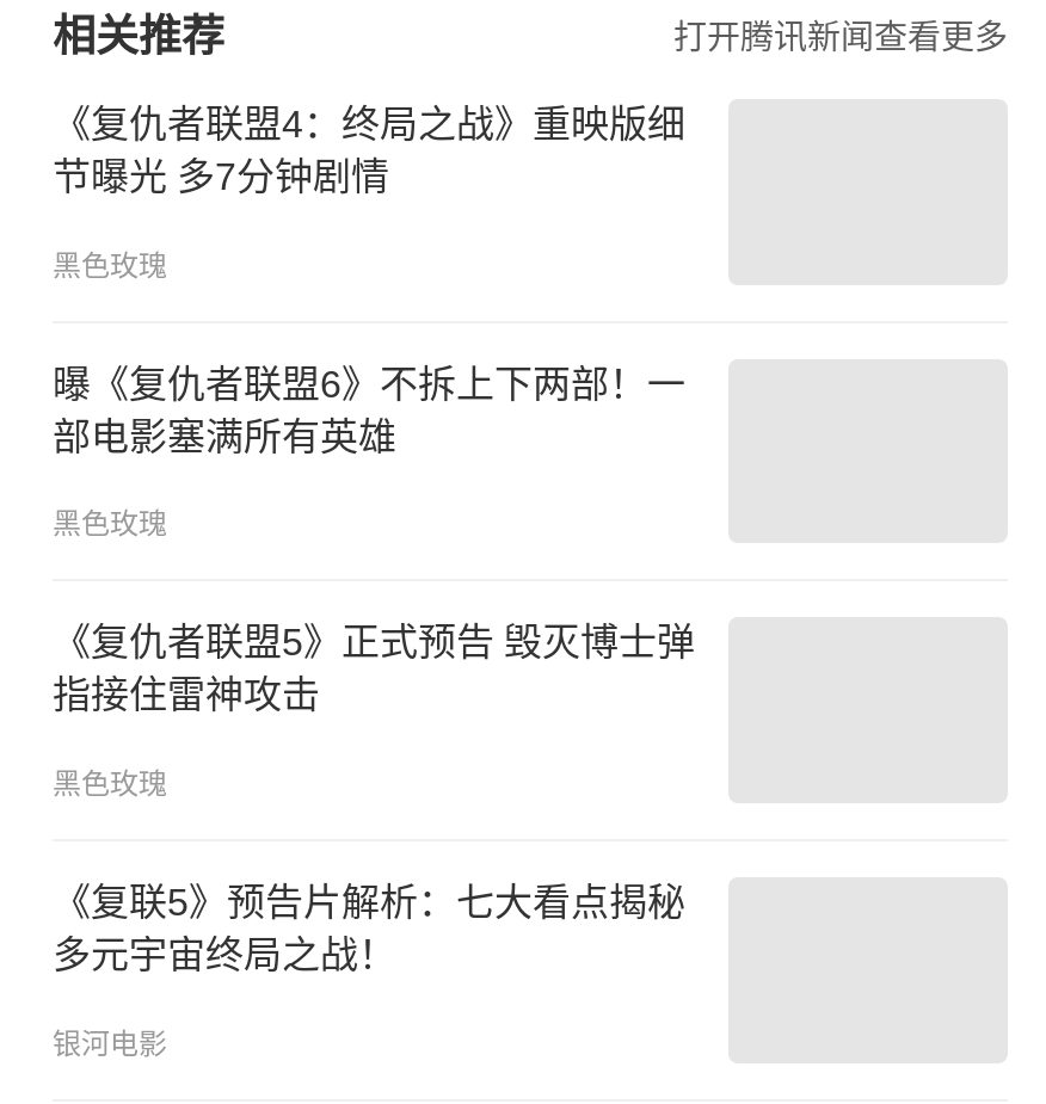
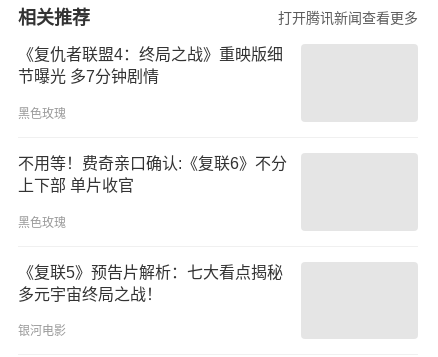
[53,363,695,716] 曝《复仇者联盟6》不拆上下两部！一 | 部电影塞满所有英雄 | 黑色玫瑰 | 《复仇者联盟5》正式预告 毁灭博士弹 | 指接住雷神攻击 -> [18,155,287,194] 不用等！费奇亲口确认:《复联6》不分 | 上下部 单片收官

